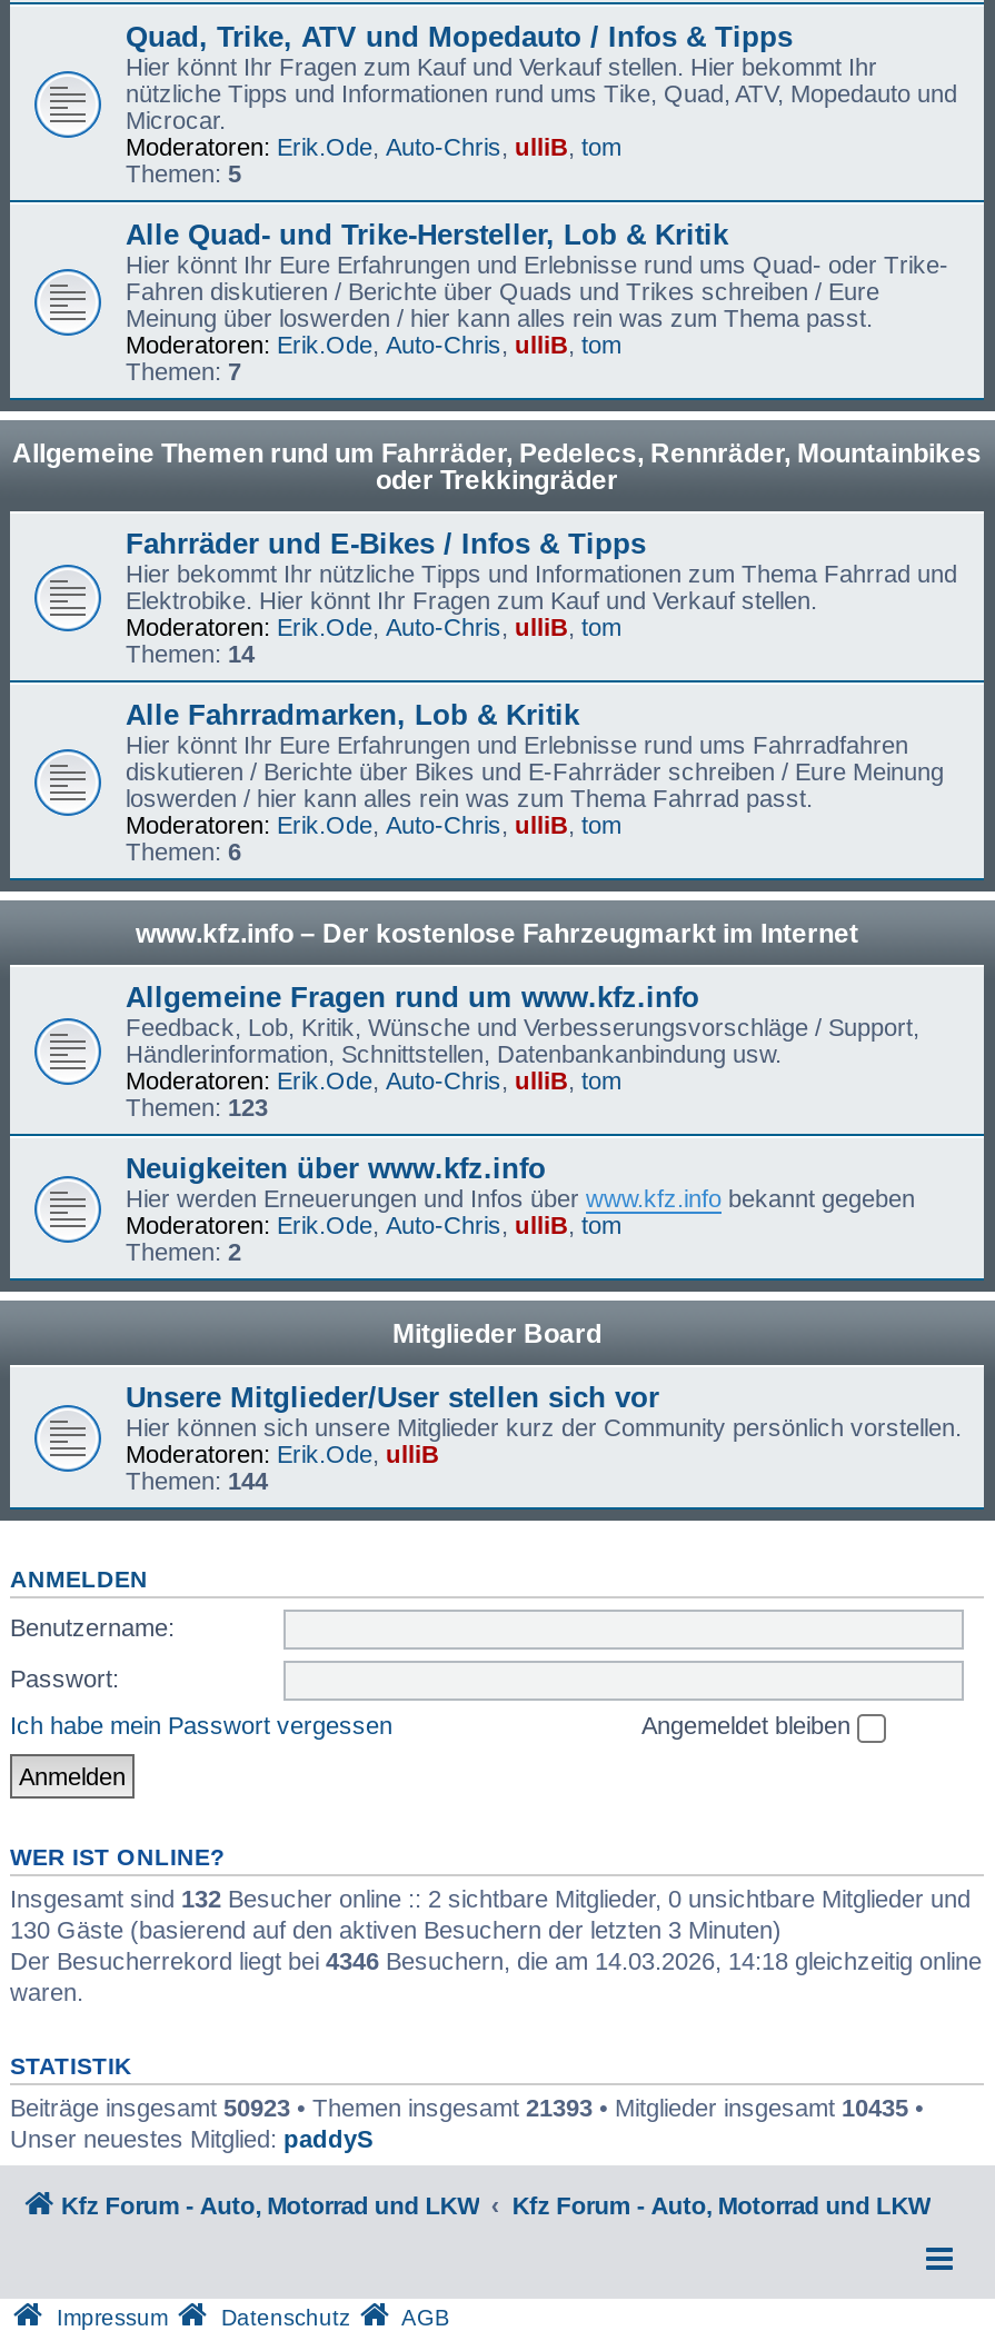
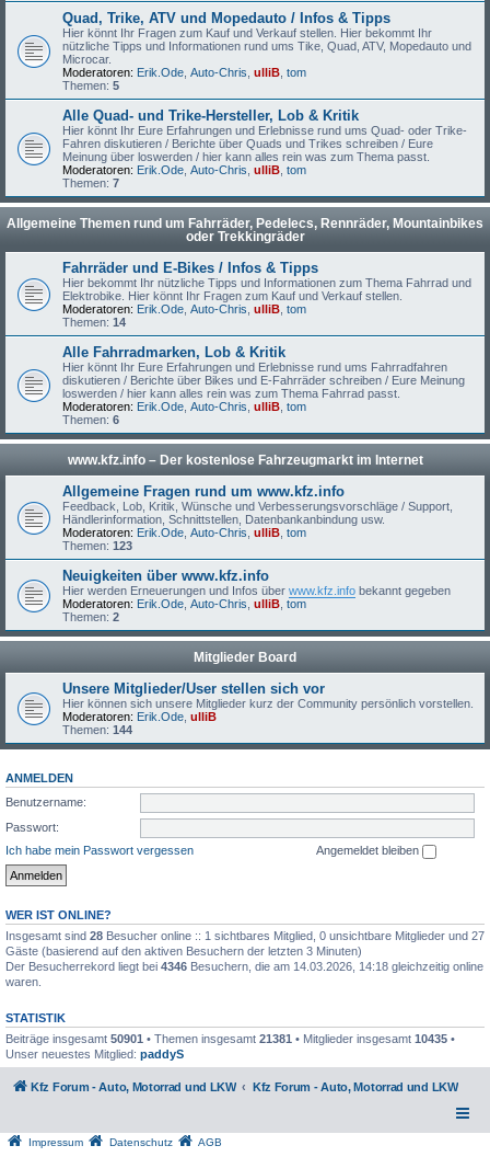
[10,1884,971,1942] Insgesamt sind 132 Besucher online :: 2 sichtbare Mitglieder, 0 unsichtbare Mitglieder und | 130 Gäste (basierend auf den aktiven Besuchern der letzten 3 Minuten) -> [5,929,485,957] Insgesamt sind 28 Besucher online :: 1 sichtbares Mitglied, 0 unsichtbare Mitglieder und 27 | Gäste (basierend auf den aktiven Besuchern der letzten 3 Minuten)
[10,2093,924,2120] Beiträge insgesamt 50923 • Themen insgesamt 21393 • Mitglieder insgesamt 10435 • -> [5,1032,455,1045] Beiträge insgesamt 50901 • Themen insgesamt 21381 • Mitglieder insgesamt 10435 •

